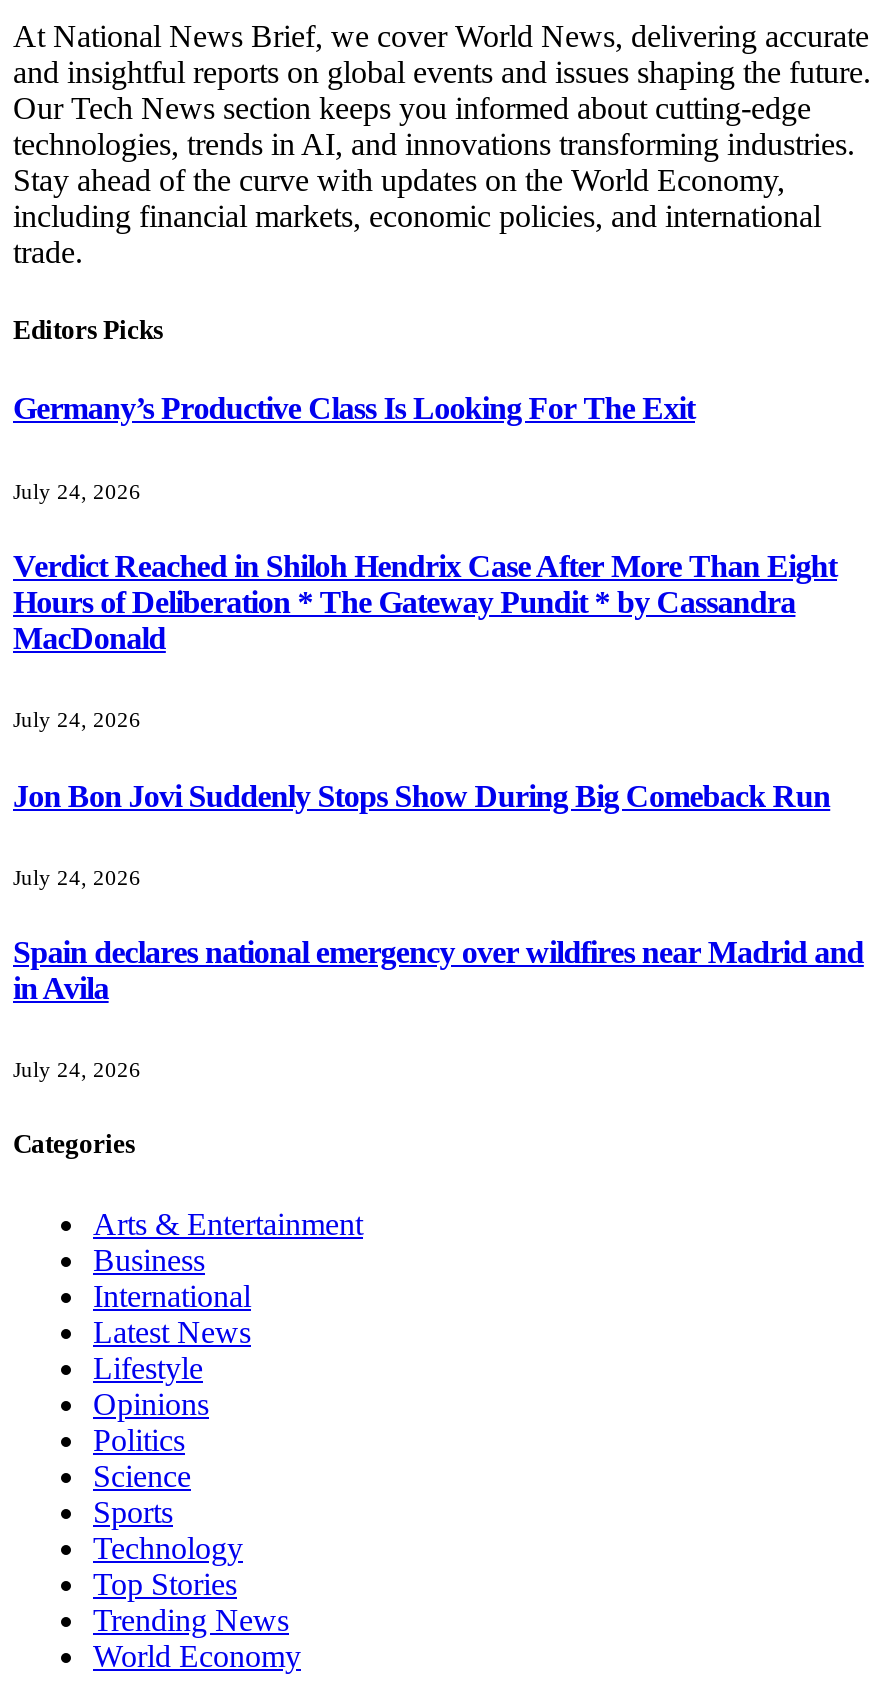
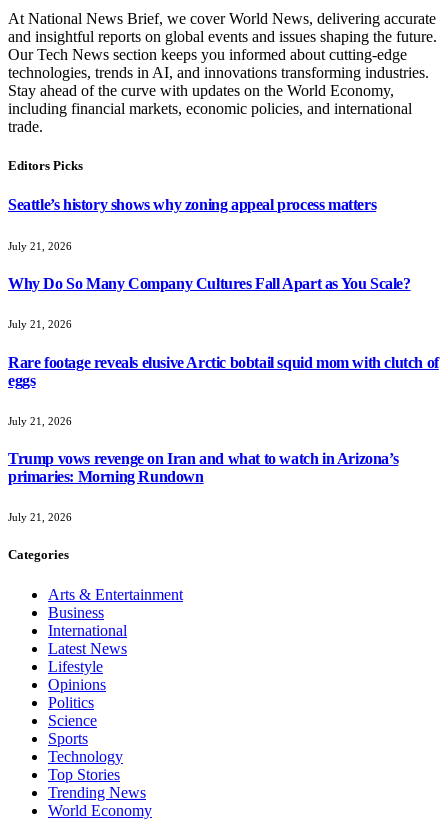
[13,392,695,426] Germany’s Productive Class Is Looking For The Exit -> [8,196,376,213] Seattle’s history shows why zoning appeal process matters
[13,478,141,502] July 24, 2026 -> [8,240,72,252] July 21, 2026
[13,549,837,655] Verdict Reached in Shiloh Hendrix Case After More Than Eight | Hours of Deliberation * The Gateway Pundit * by Cassandra | MacDonald -> [8,275,411,292] Why Do So Many Company Cultures Fall Apart as You Scale?
[13,707,141,731] July 24, 2026 -> [8,318,72,330] July 21, 2026
[13,778,830,812] Jon Bon Jovi Suddenly Stops Show During Big Comeback Run -> [8,353,439,388] Rare footage reveals elusive Arctic bobtail squid mom with clutch of | eggs
[13,865,141,889] July 24, 2026 -> [8,415,72,427] July 21, 2026
[13,935,864,1005] Spain declares national emergency over wildfires near Madrid and | in Avila -> [8,450,398,485] Trump vows revenge on Iran and what to watch in Arizona’s | primaries: Morning Rundown
[13,1058,141,1082] July 24, 2026 -> [8,511,72,523] July 21, 2026

